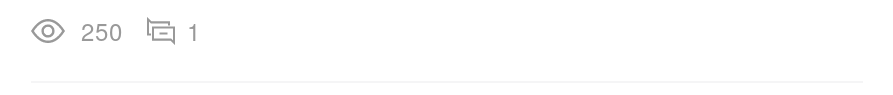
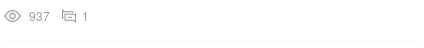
[81,13,201,47] 250 1 -> [29,7,89,24] 937 1

